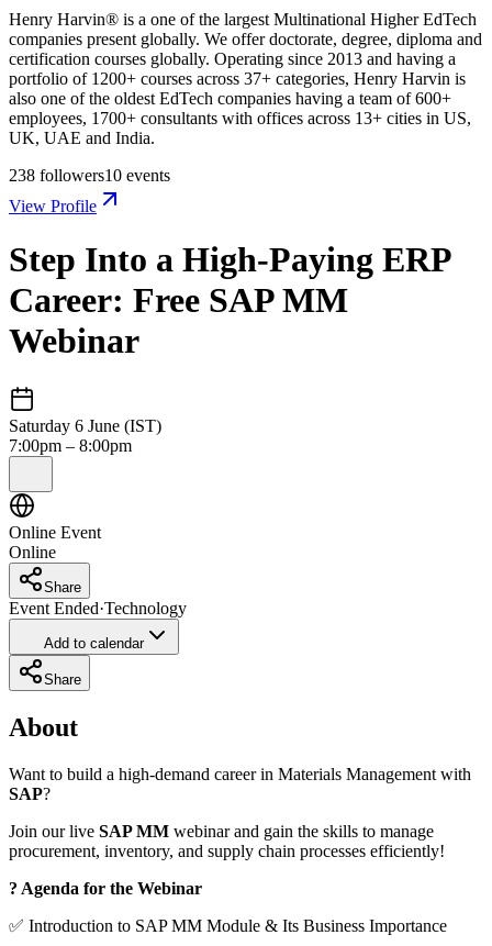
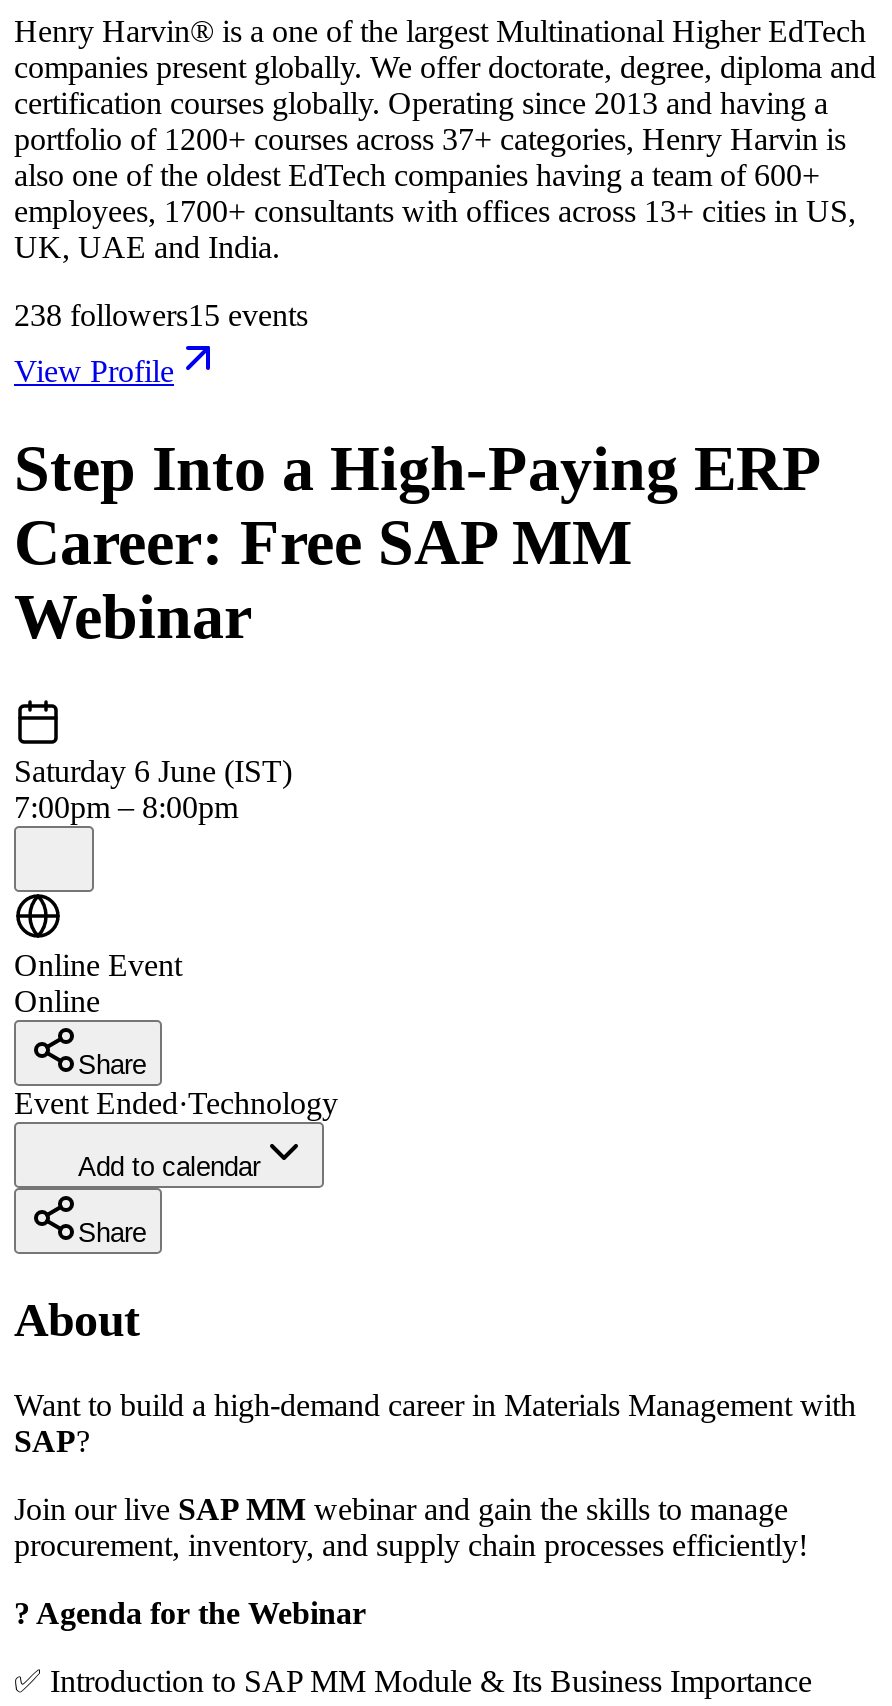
[9,166,170,184] 238 followers10 events -> [14,298,308,332] 238 followers15 events

